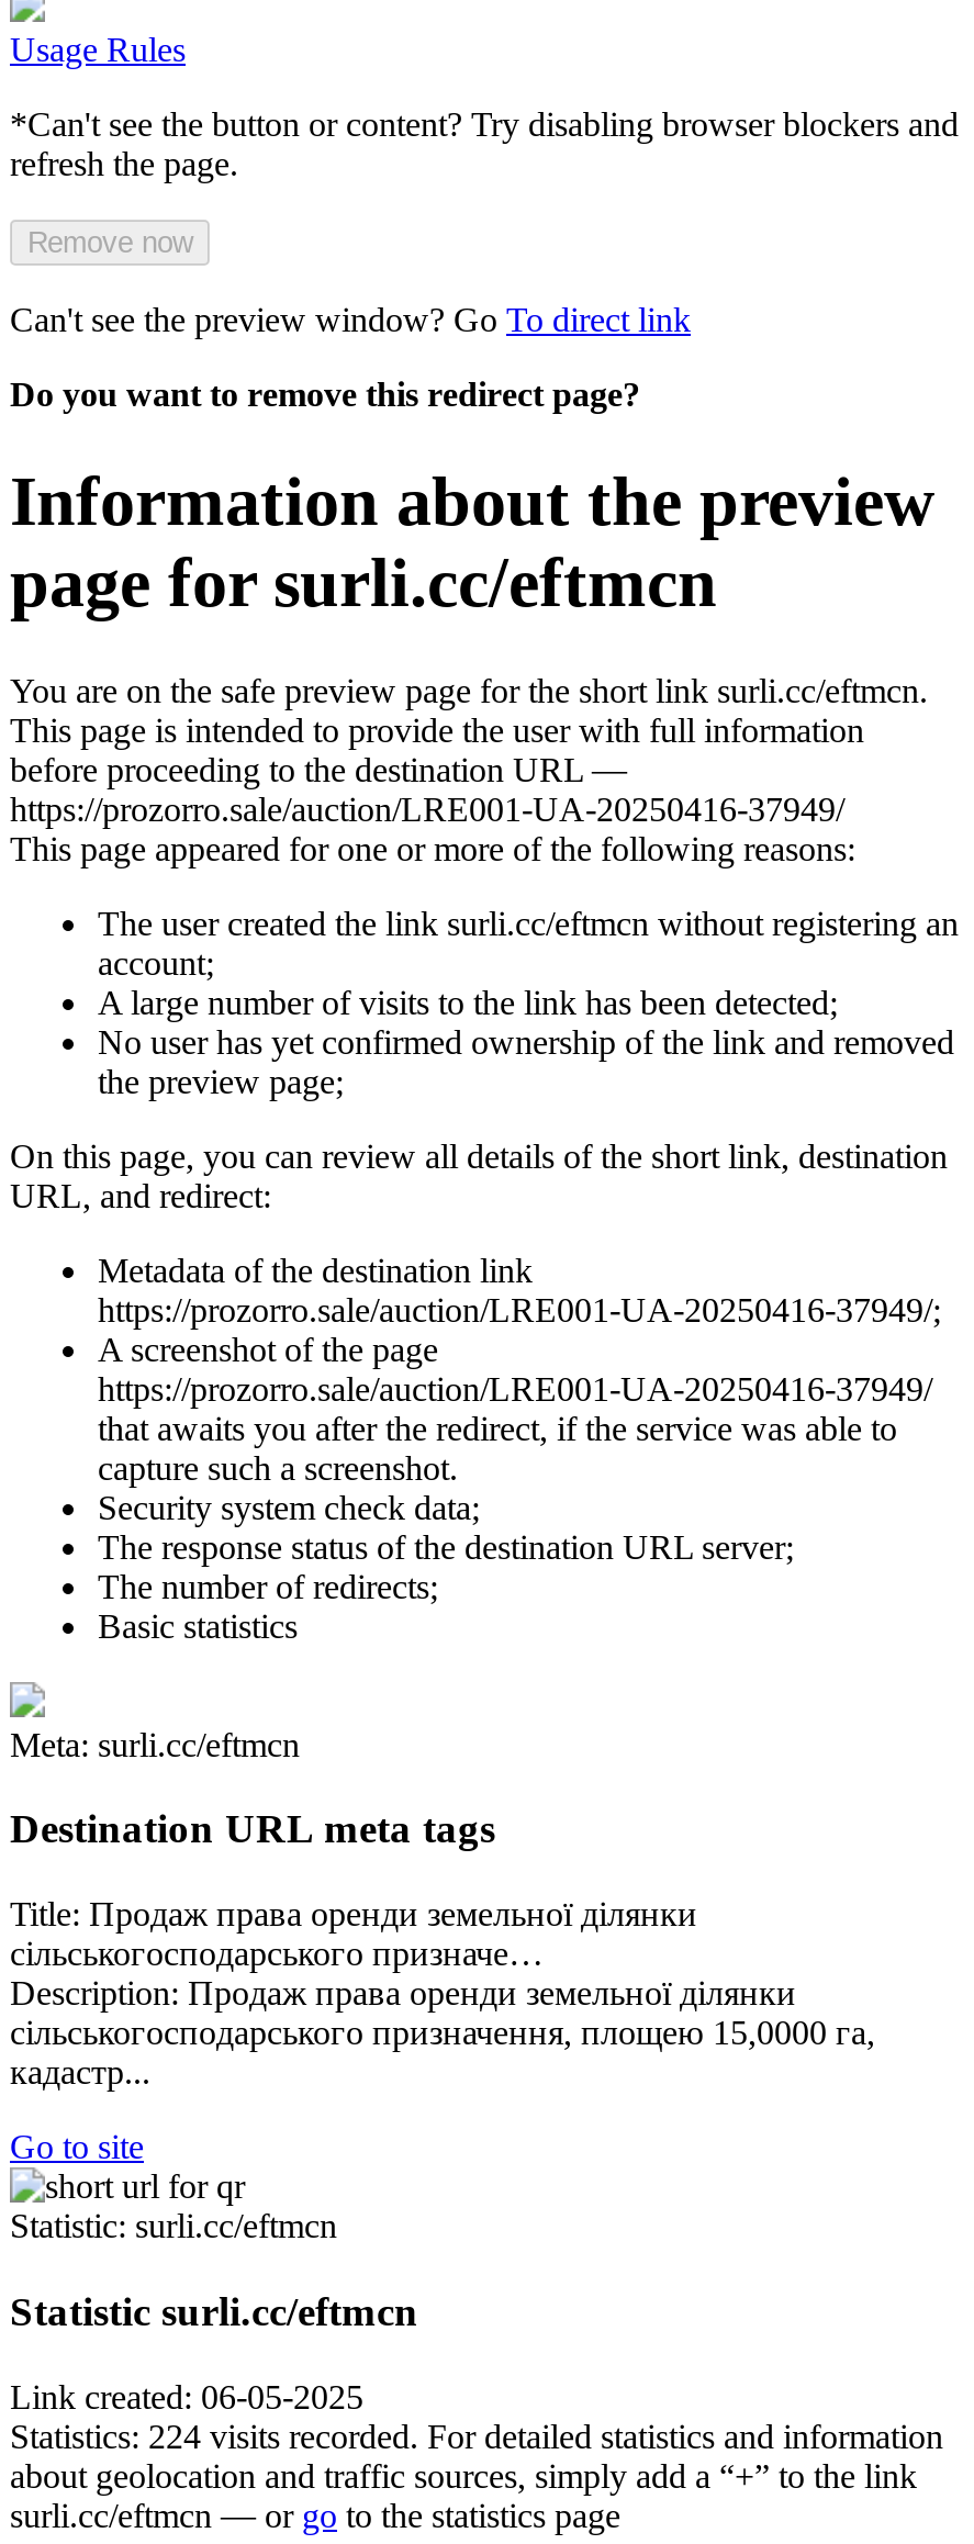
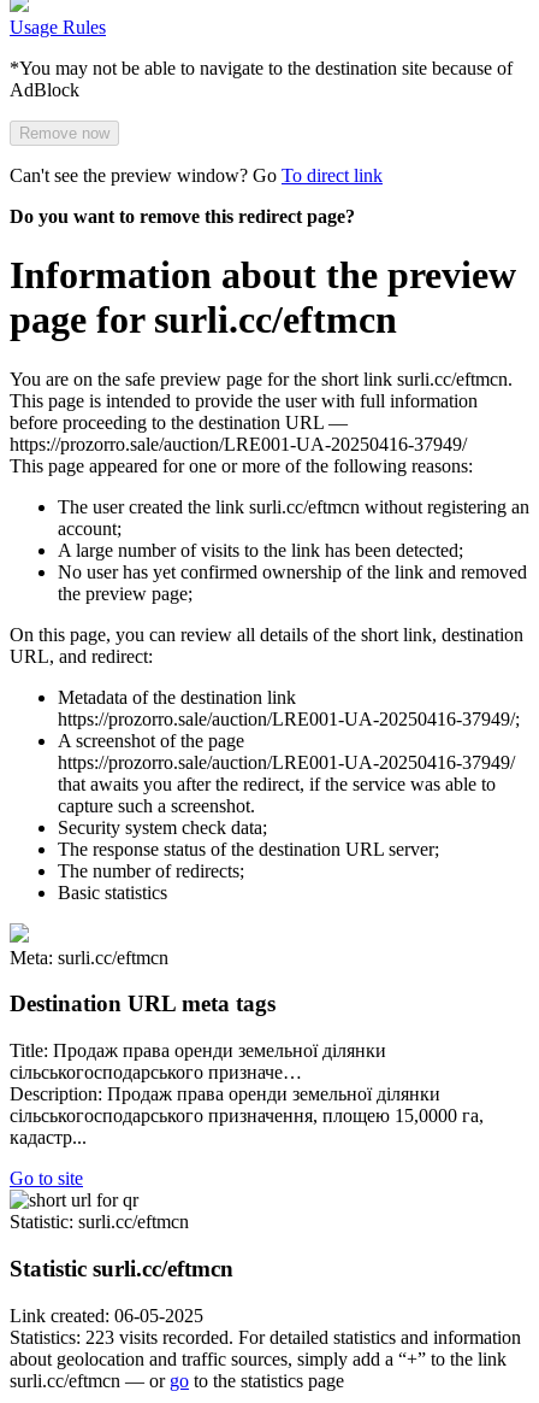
[10,105,959,182] *Can't see the button or content? Try disabling browser blockers and | refresh the page. -> [10,58,513,100] *You may not be able to navigate to the destination site because of | AdBlock
[10,2417,943,2454] Statistics: 224 visits recorded. For detailed statistics and information -> [10,1327,521,1347] Statistics: 223 visits recorded. For detailed statistics and information

